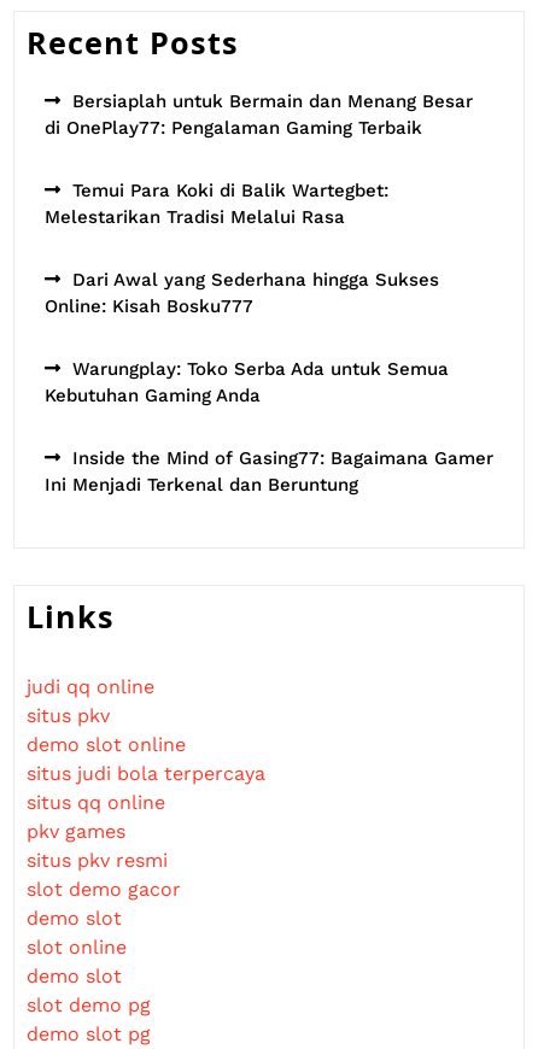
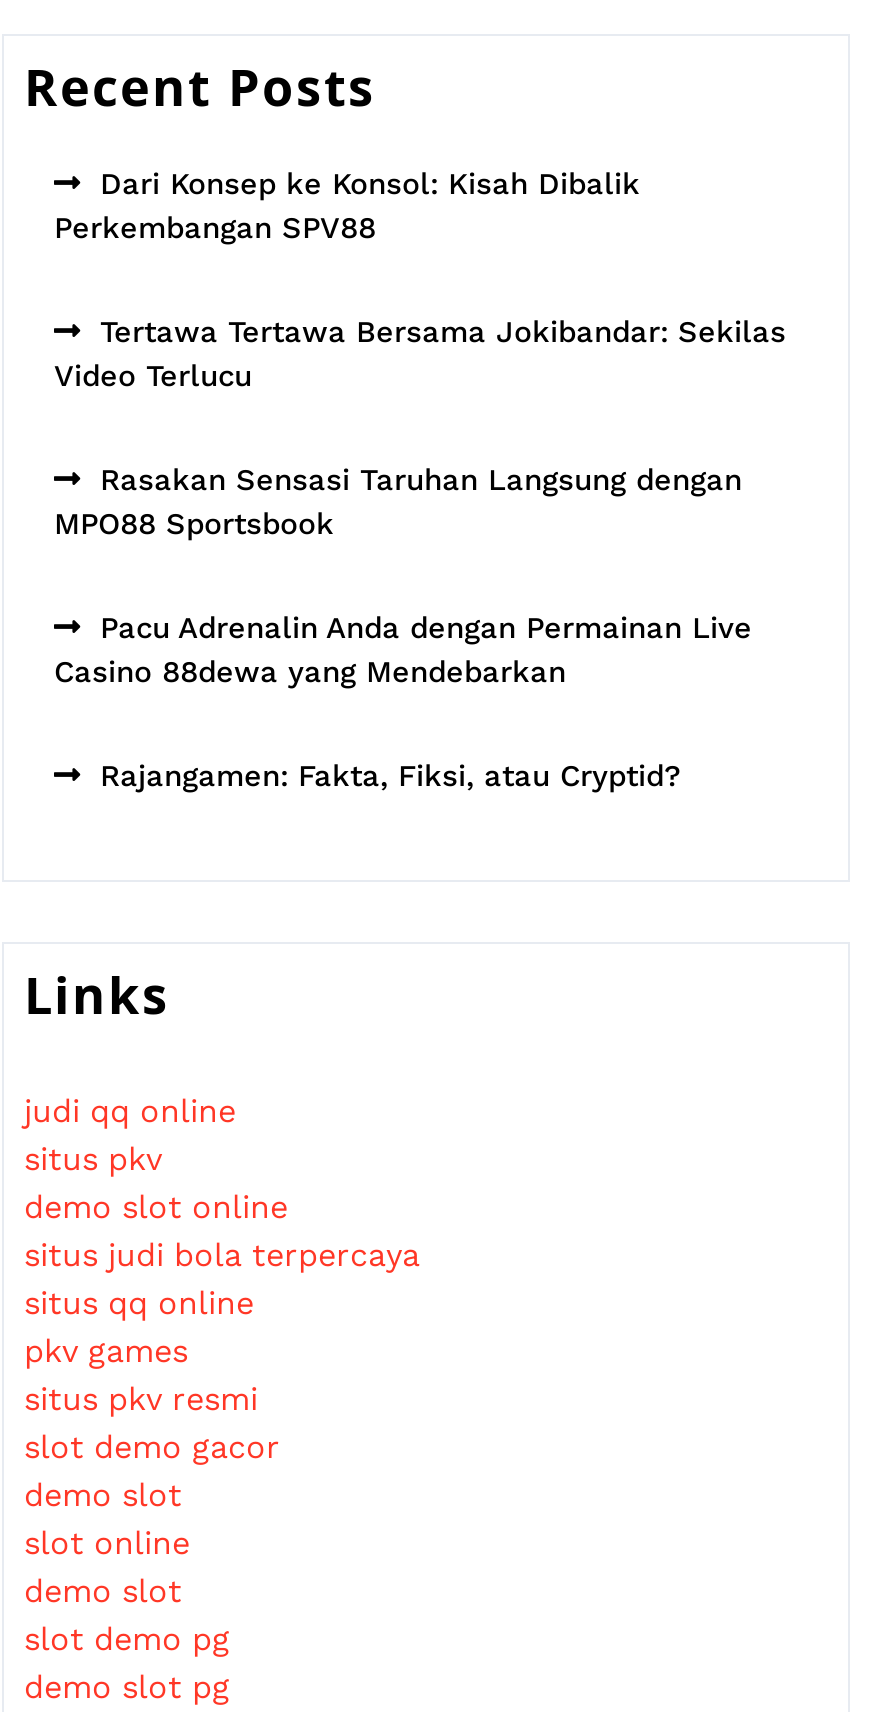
[45,90,473,139] Bersiaplah untuk Bermain dan Menang Besar | di OnePlay77: Pengalaman Gaming Terbaik -> [54,166,640,246] Dari Konsep ke Konsol: Kisah Dibalik | Perkembangan SPV88
[45,180,388,228] Temui Para Koki di Balik Wartegbet: | Melestarikan Tradisi Melalui Rasa -> [54,314,786,394] Tertawa Tertawa Bersama Jokibandar: Sekilas | Video Terlucu
[45,269,439,317] Dari Awal yang Sederhana hingga Sukses | Online: Kisah Bosku777 -> [54,462,742,542] Rasakan Sensasi Taruhan Langsung dengan | MPO88 Sportsbook
[45,358,449,406] Warungplay: Toko Serba Ada untuk Semua | Kebutuhan Gaming Anda -> [54,610,752,690] Pacu Adrenalin Anda dengan Permainan Live | Casino 88dewa yang Mendebarkan
[45,447,493,496] Inside the Mind of Gasing77: Bagaimana Gamer | Ini Menjadi Terkenal dan Beruntung -> [100,758,680,794] Rajangamen: Fakta, Fiksi, atau Cryptid?

